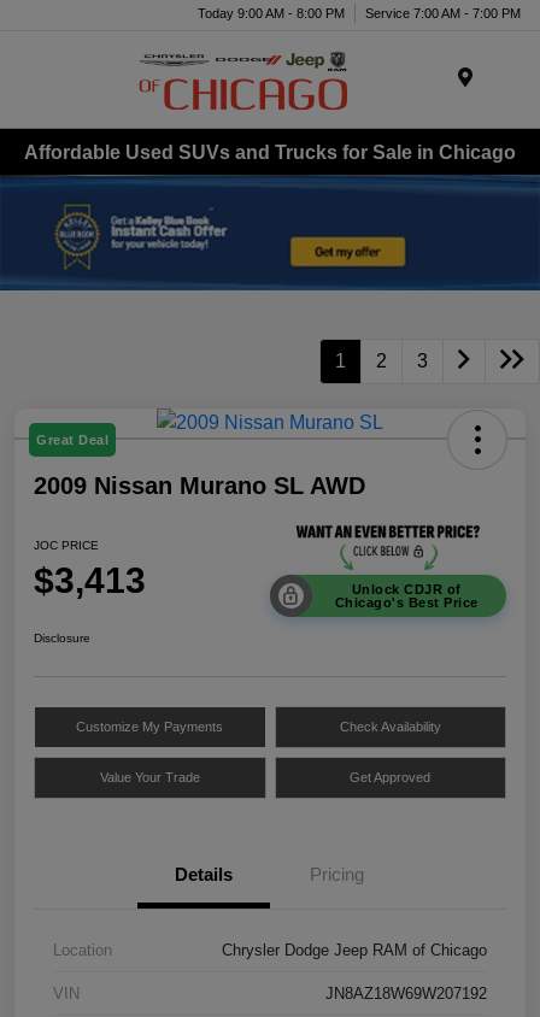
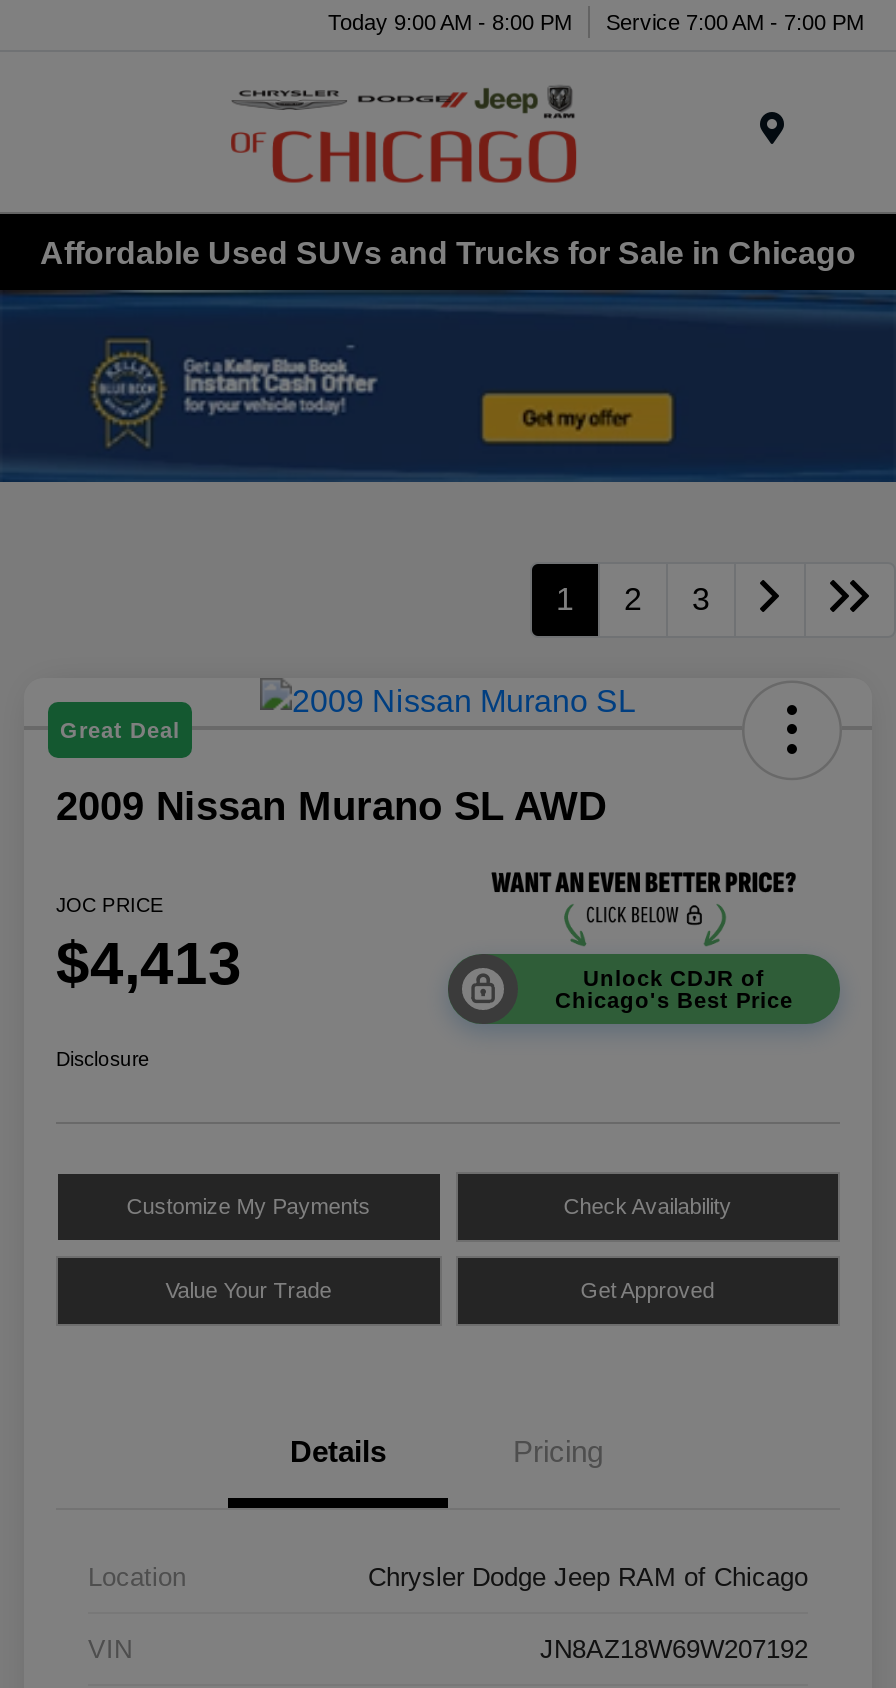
[34,560,146,600] $3,413 -> [56,929,242,995] $4,413

